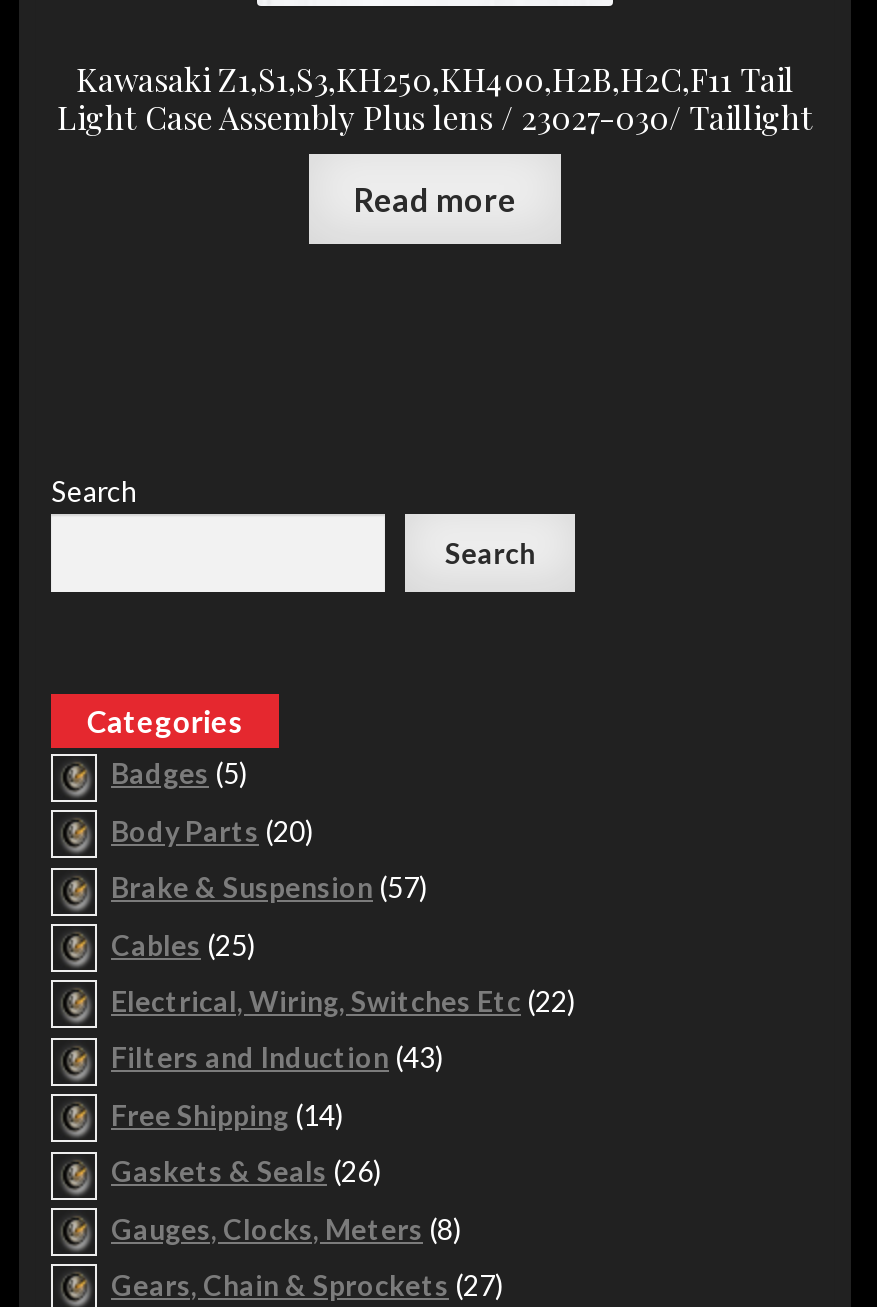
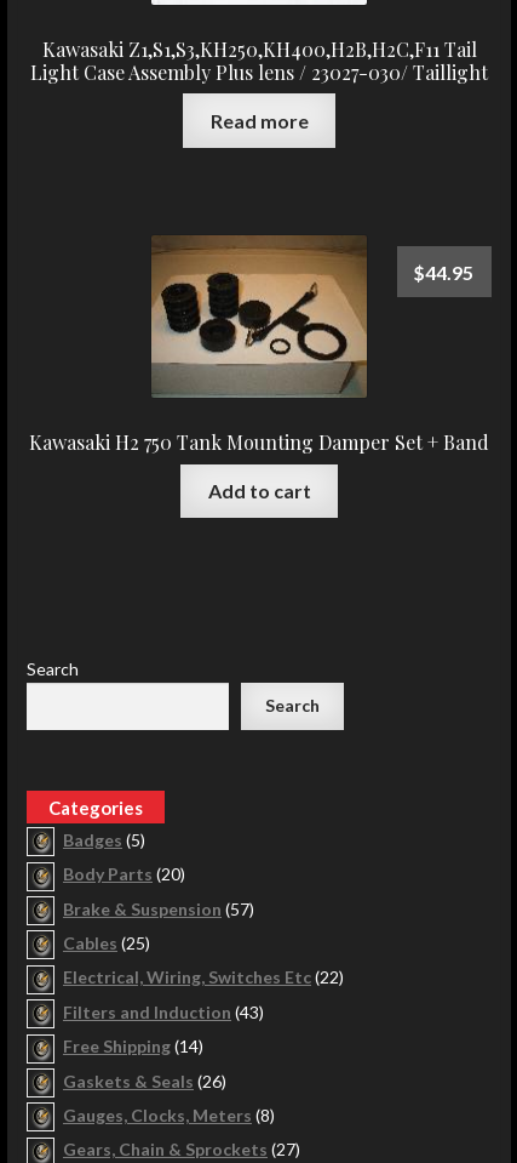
none -> [29,235,489,455] [image] | Kawasaki H2 750 Tank Mounting Damper Set + Band
none -> [208,480,311,503] Add to cart
none -> [413,260,474,284] $44.95

